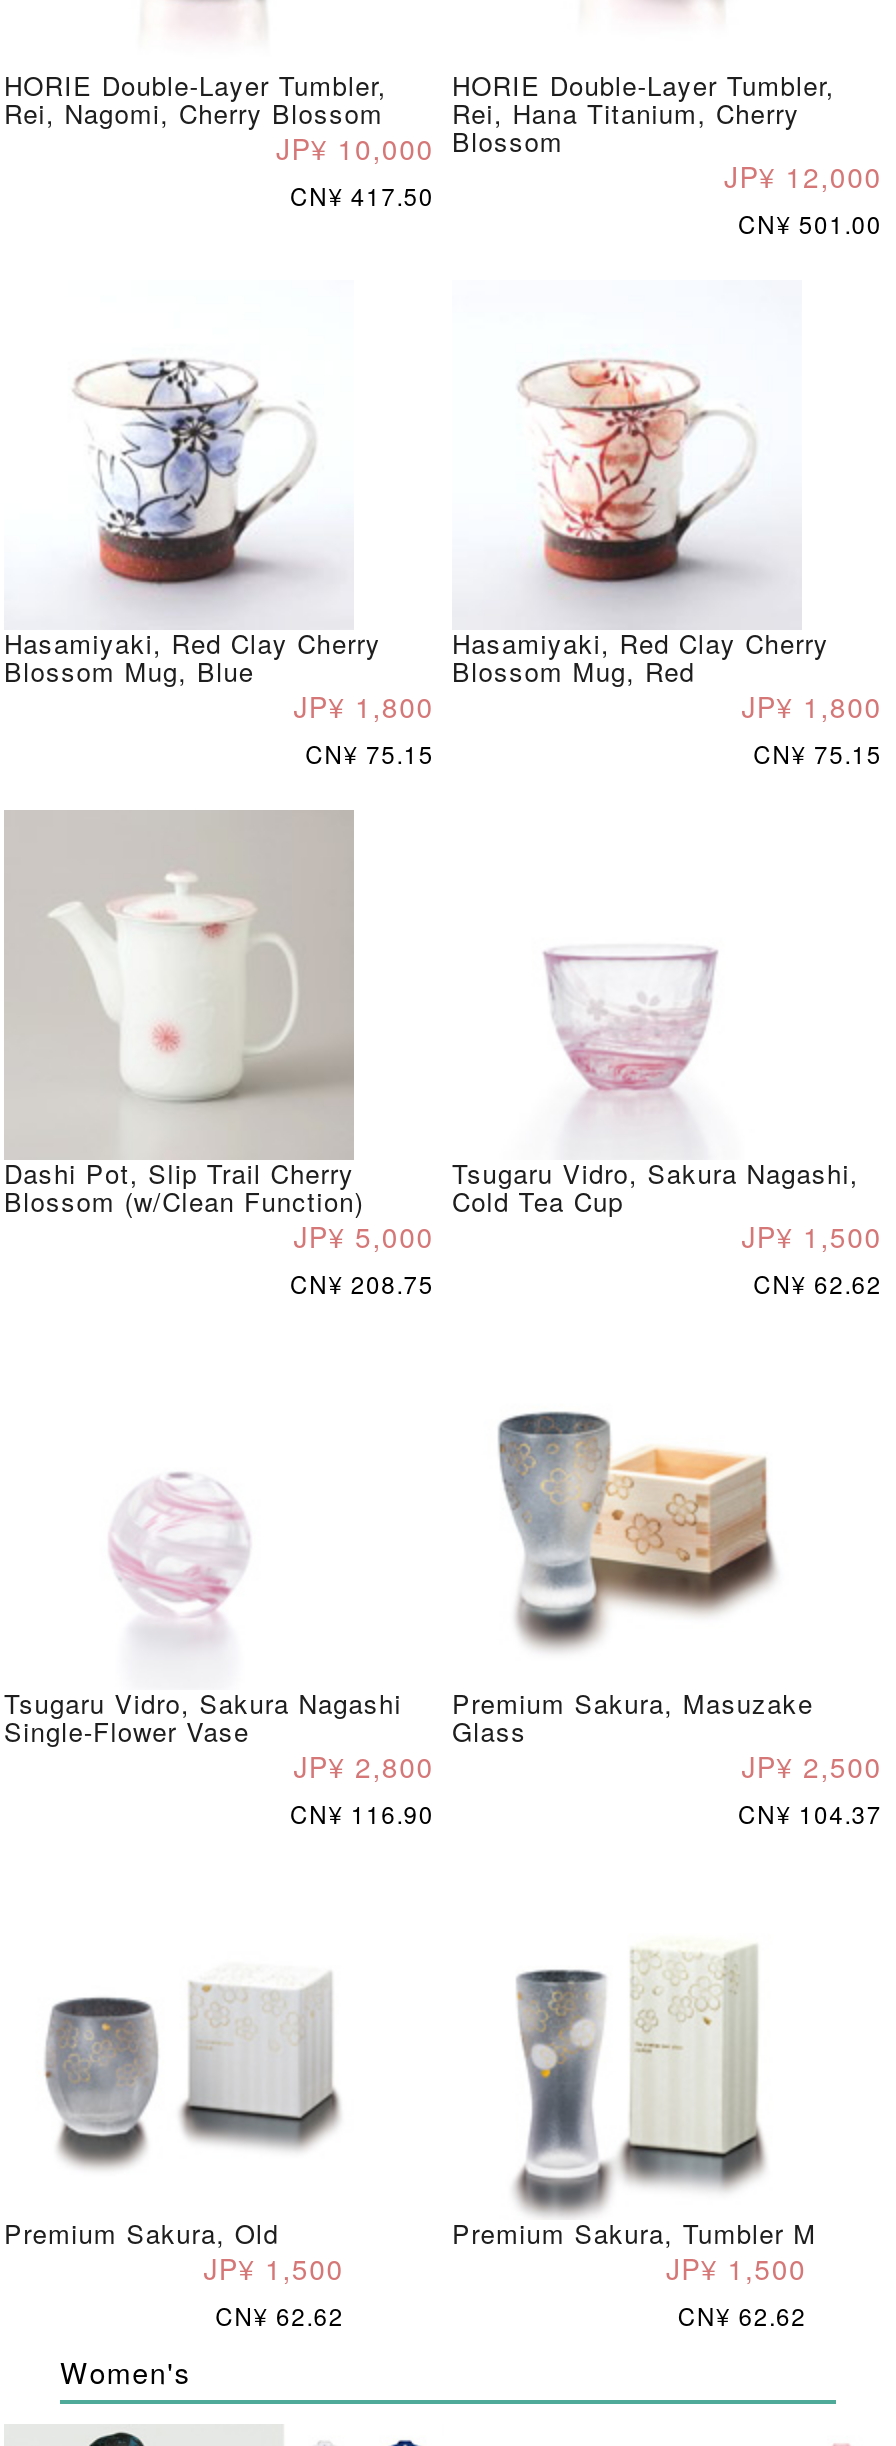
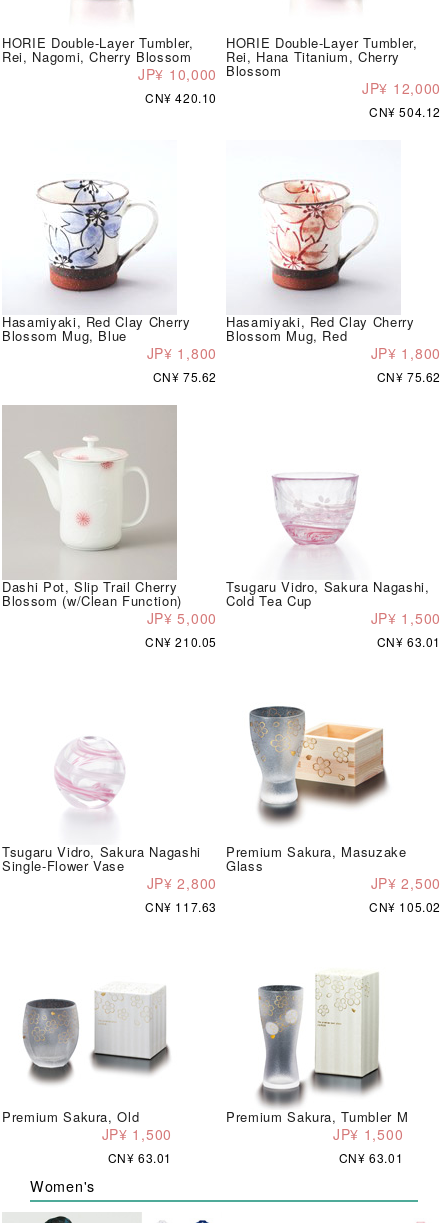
[290,177,434,211] CN¥ 417.50 -> [145,88,217,105] CN¥ 420.10
[738,205,882,239] CN¥ 501.00 -> [369,102,441,119] CN¥ 504.12
[305,735,434,769] CN¥ 75.15 -> [153,367,217,384] CN¥ 75.62
[753,735,882,769] CN¥ 75.15 -> [377,367,441,384] CN¥ 75.62
[290,1265,434,1299] CN¥ 208.75 -> [145,632,217,649] CN¥ 210.05
[753,1265,882,1299] CN¥ 62.62 -> [377,632,441,649] CN¥ 63.01
[290,1795,434,1829] CN¥ 116.90 -> [145,897,217,914] CN¥ 117.63
[738,1795,882,1829] CN¥ 104.37 -> [369,897,441,914] CN¥ 105.02
[215,2297,344,2331] CN¥ 62.62 -> [108,1148,172,1165] CN¥ 63.01
[678,2297,806,2331] CN¥ 62.62 -> [339,1148,403,1165] CN¥ 63.01

